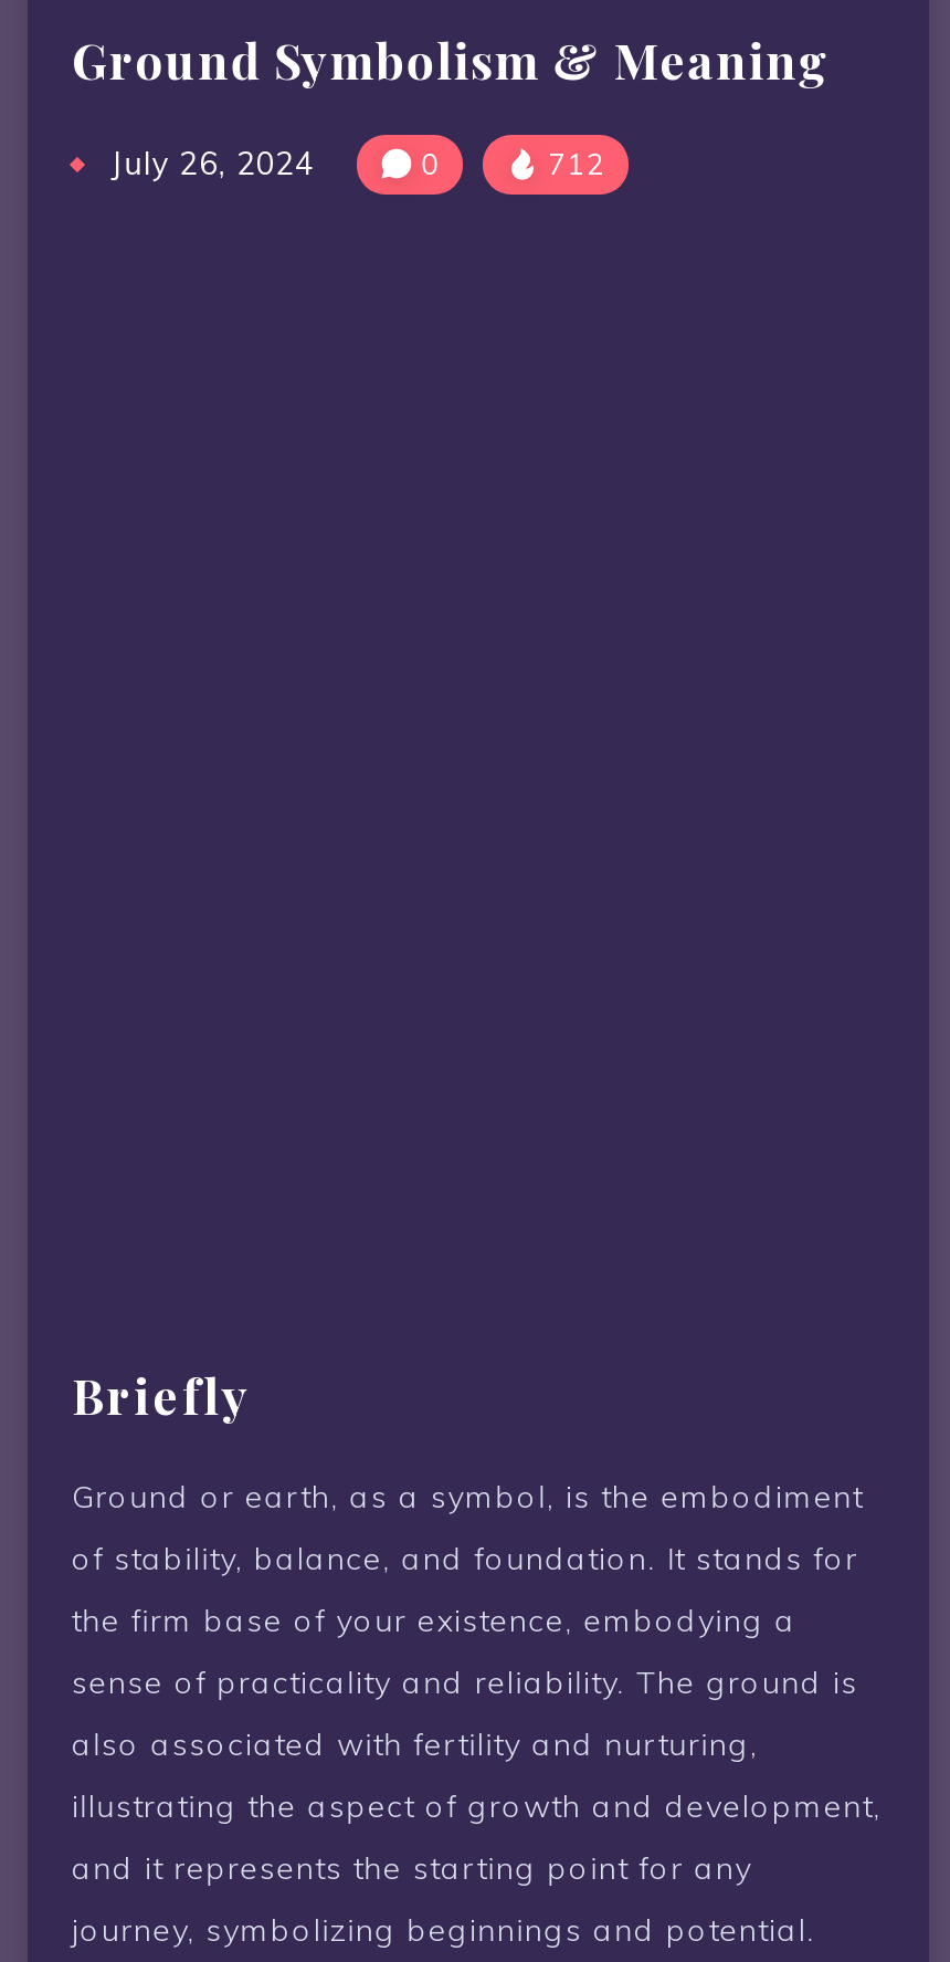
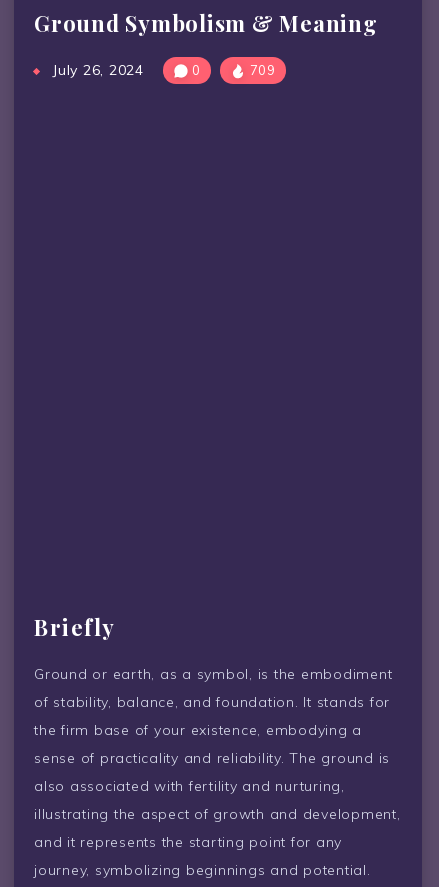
[540,144,606,180] 712 -> [246,62,276,78] 709

